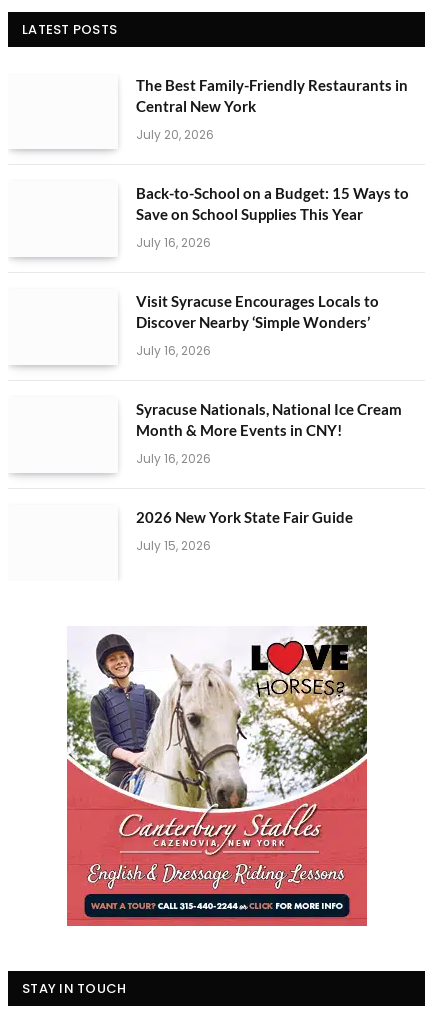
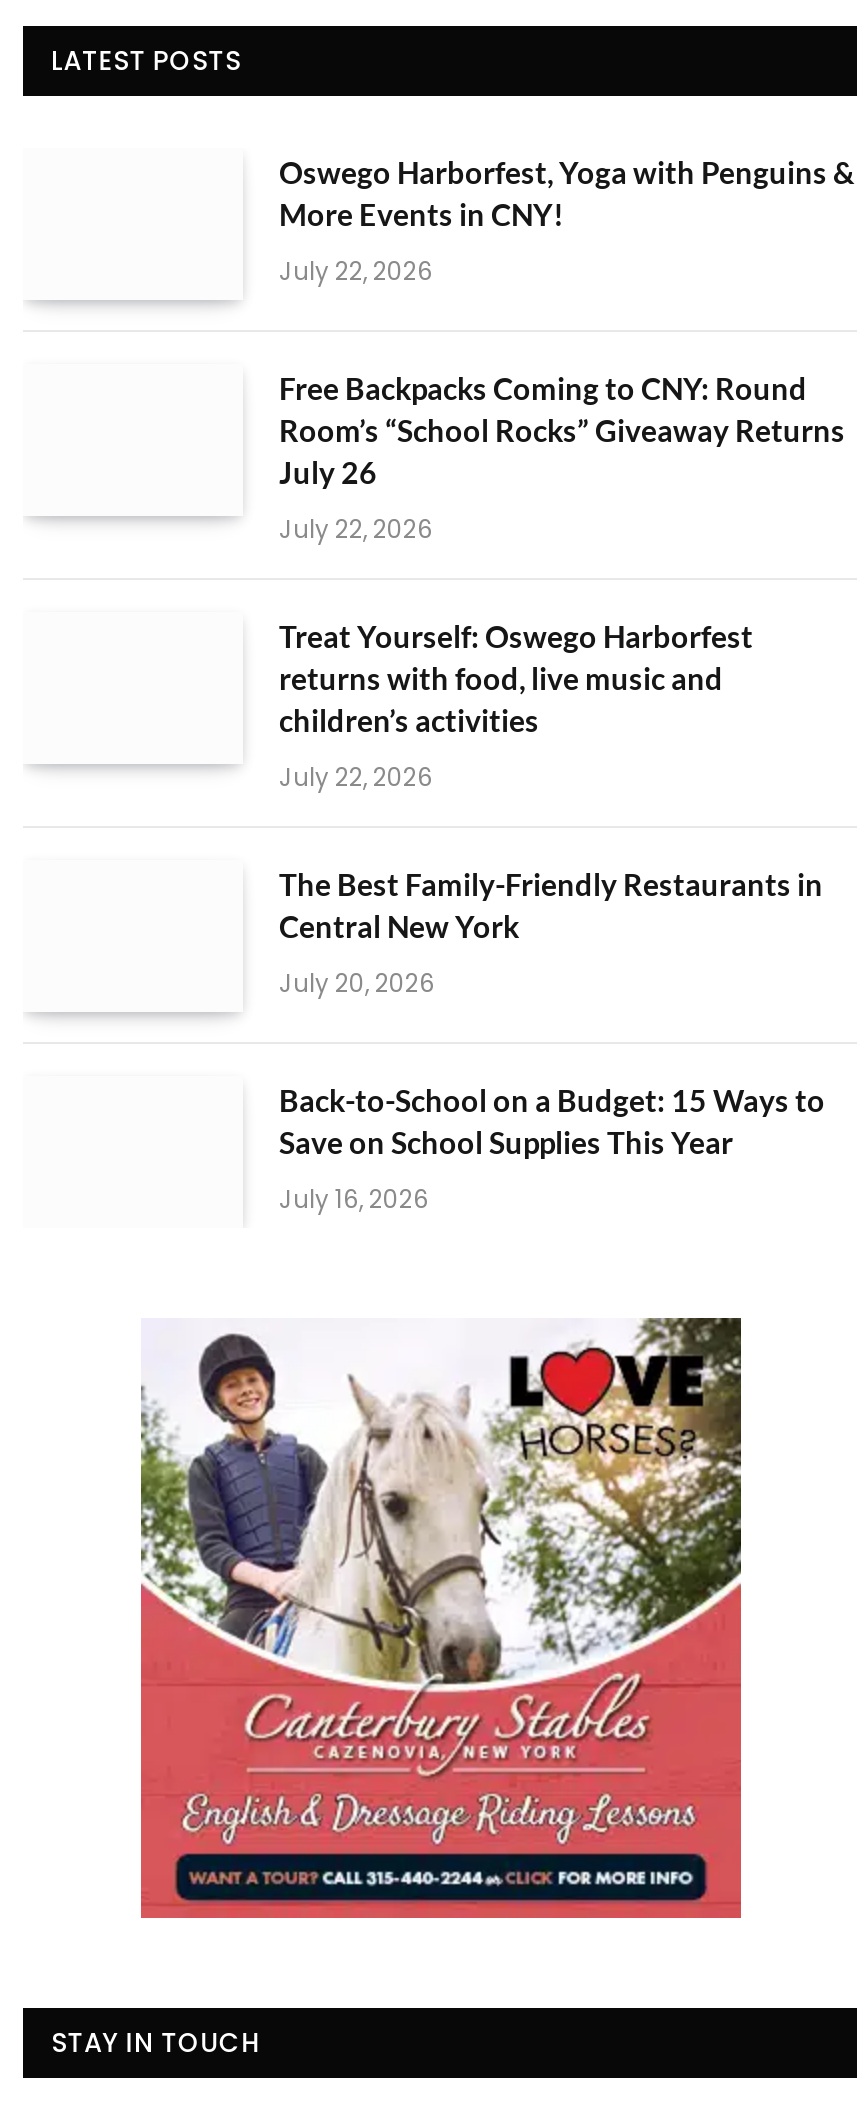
none -> [279,154,855,794] Oswego Harborfest, Yoga with Penguins & | More Events in CNY! | July 22, 2026 | Free Backpacks Coming to CNY: Round | Room’s “School Rocks” Giveaway Returns | July 26 | July 22, 2026 | Treat Yourself: Oswego Harborfest | returns with food, live music and | children’s activities | July 22, 2026
moved [136,76,409,251] -> [279,866,825,1216]: The Best Family-Friendly Restaurants in | Central New York | July 20, 2026 | Back-to-School on a Budget: 15 Ways to | Save on School Supplies This Year | July 16, 2026
[136,292,402,554] Visit Syracuse Encourages Locals to | Discover Nearby ‘Simple Wonders’ | July 16, 2026 | Syracuse Nationals, National Ice Cream | Month & More Events in CNY! | July 16, 2026 | 2026 New York State Fair Guide | July 15, 2026 -> none

